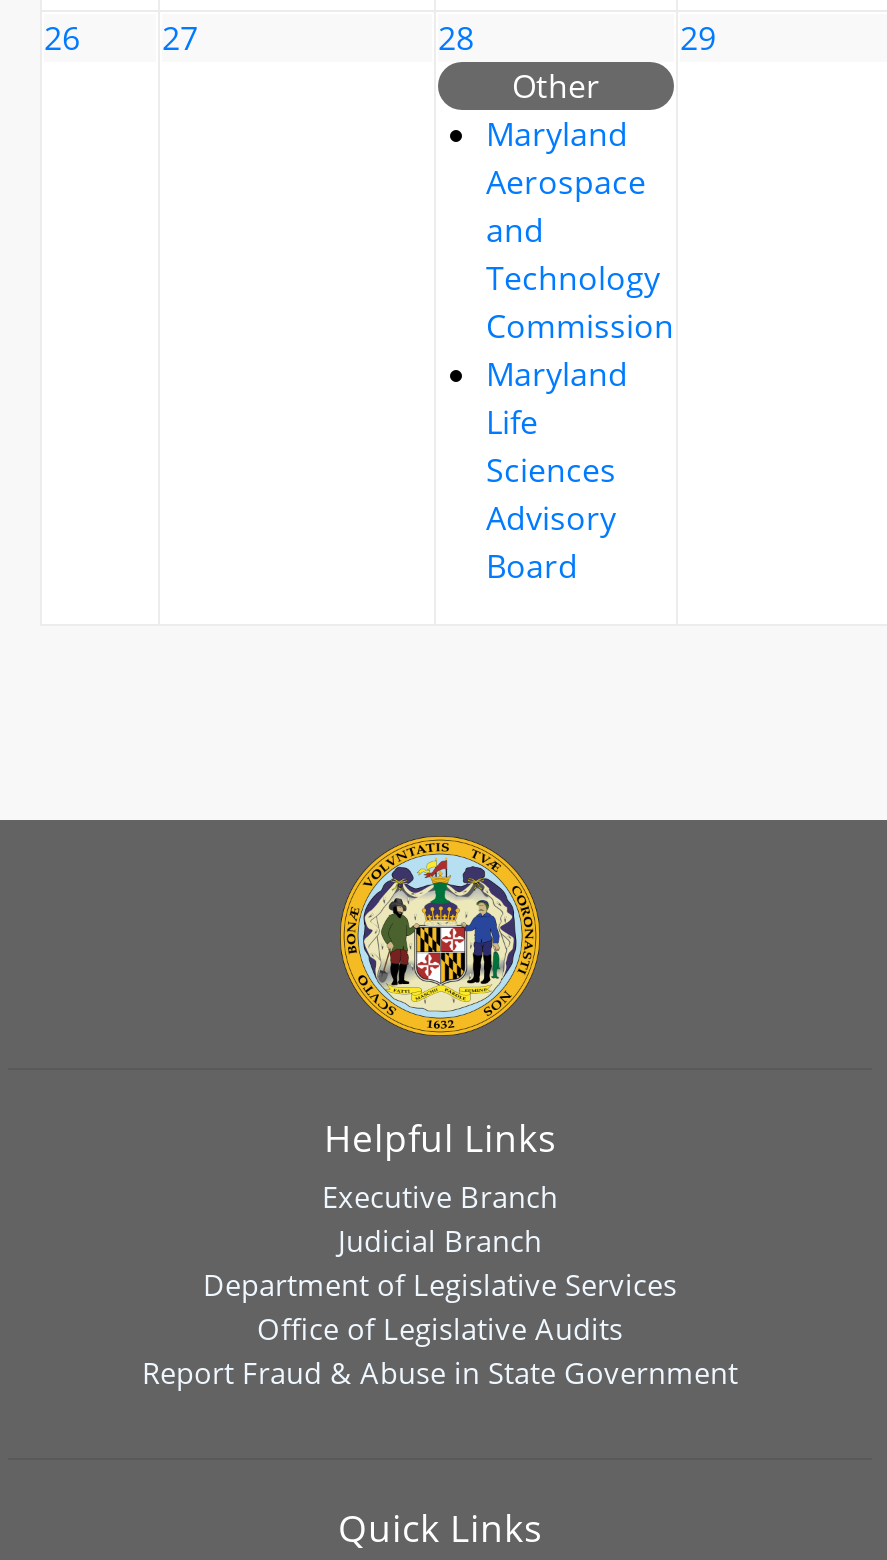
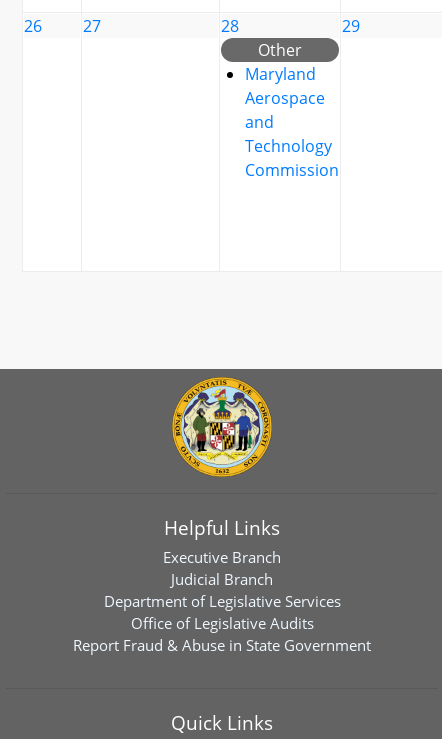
[486,352,628,588] Maryland | Life | Sciences | Advisory | Board -> none

